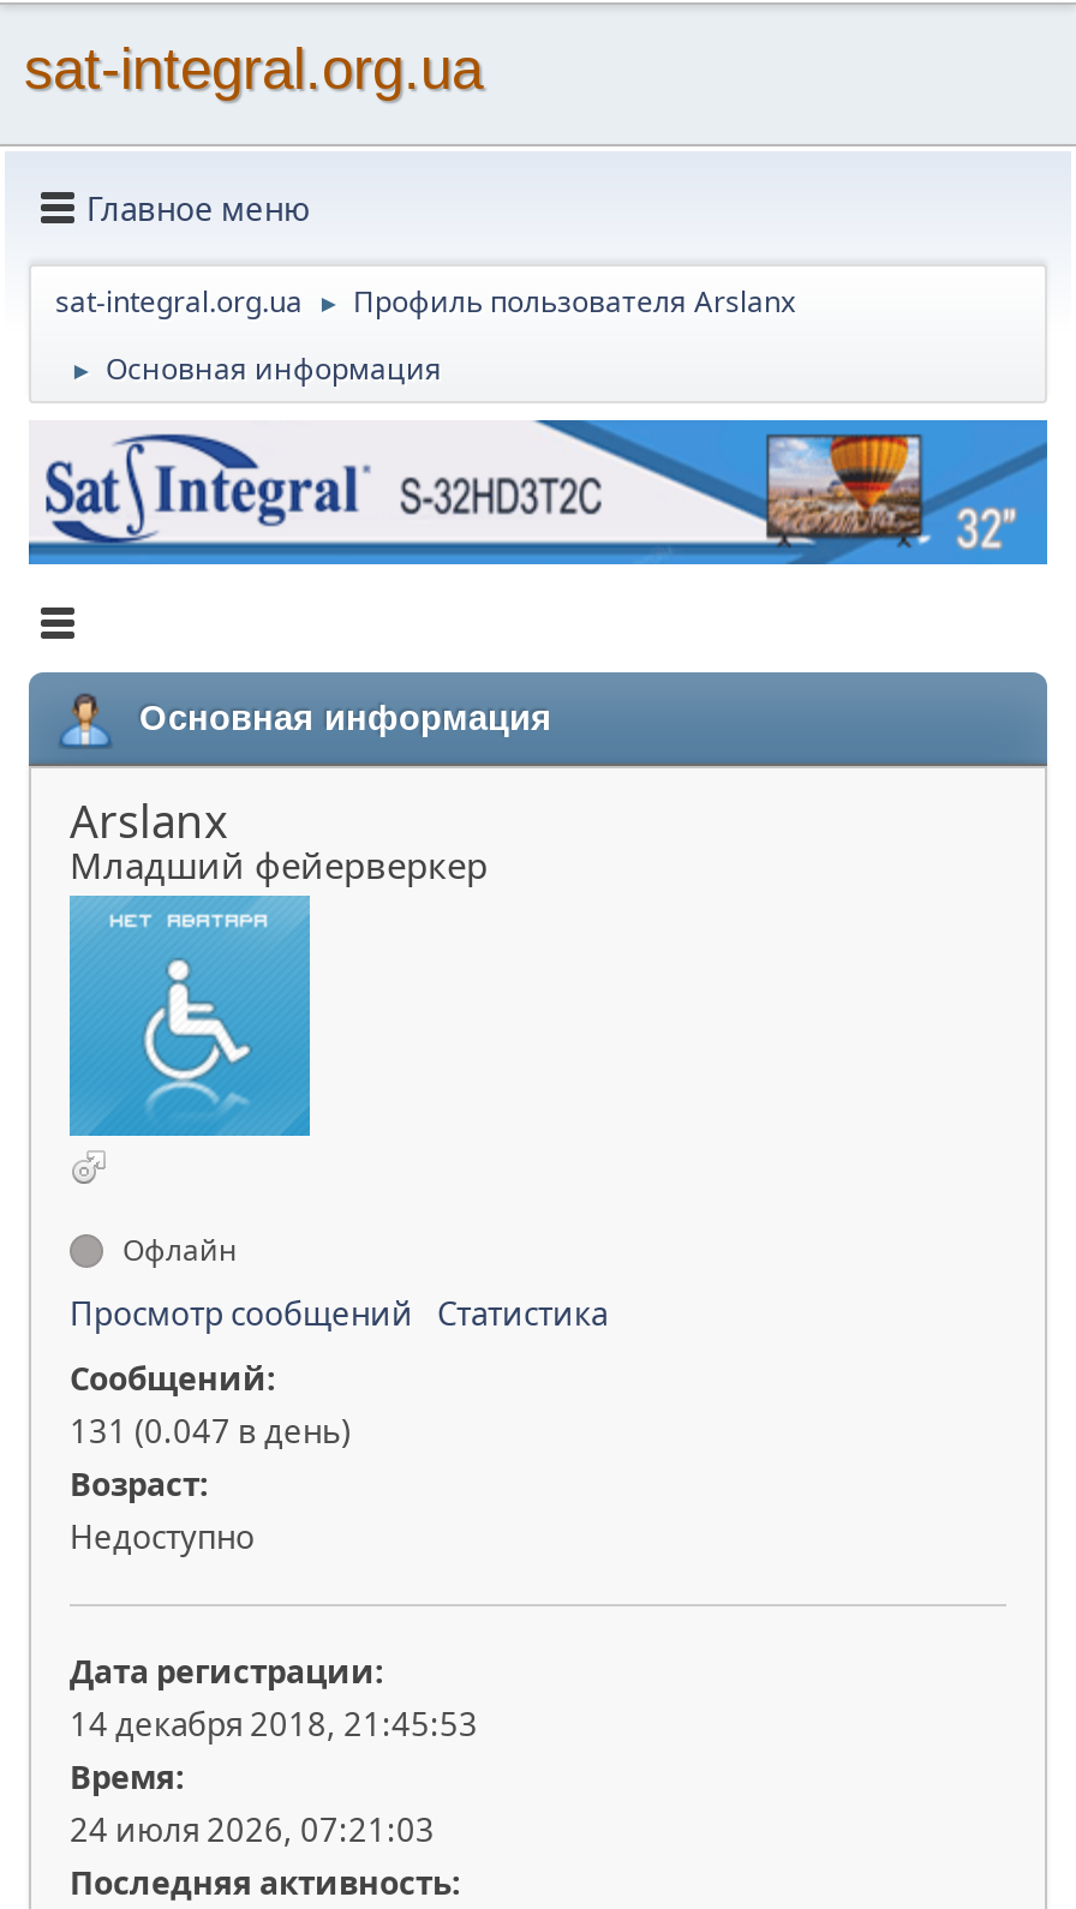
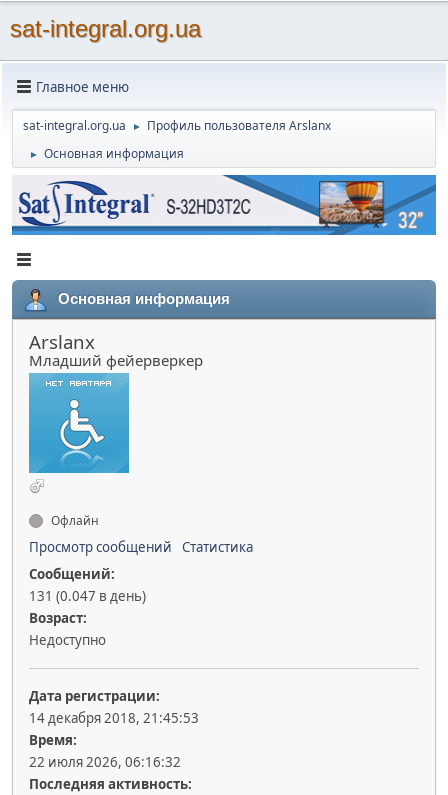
[70,1808,435,1851] 24 июля 2026, 07:21:03 -> [29,753,181,771] 22 июля 2026, 06:16:32

